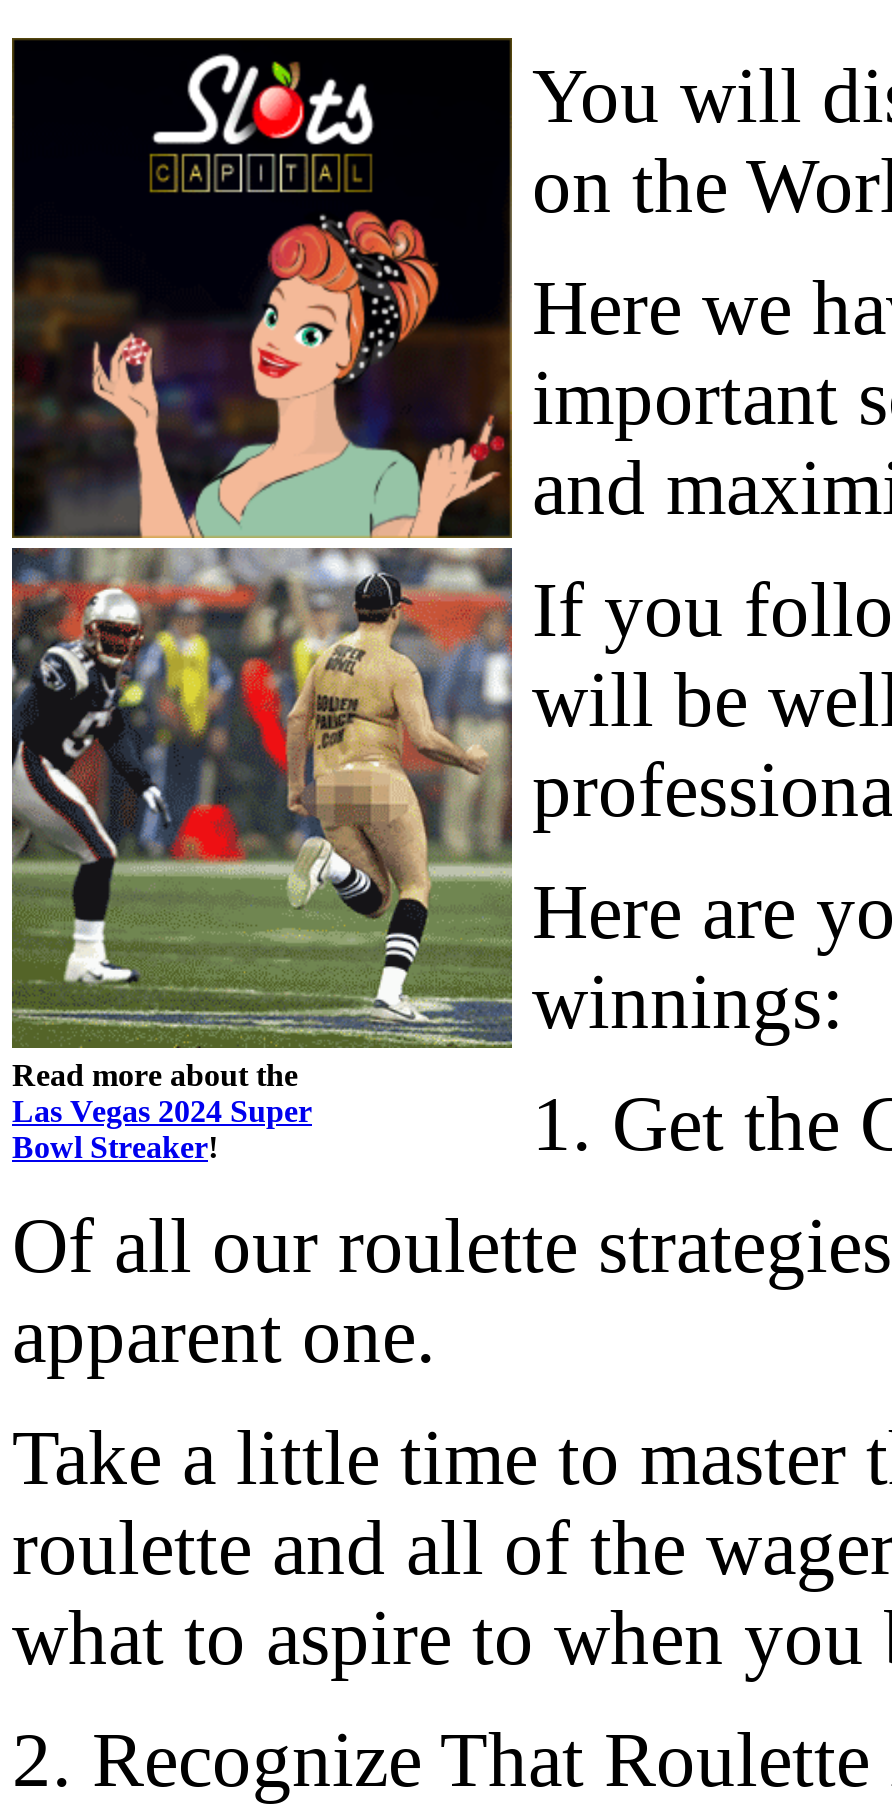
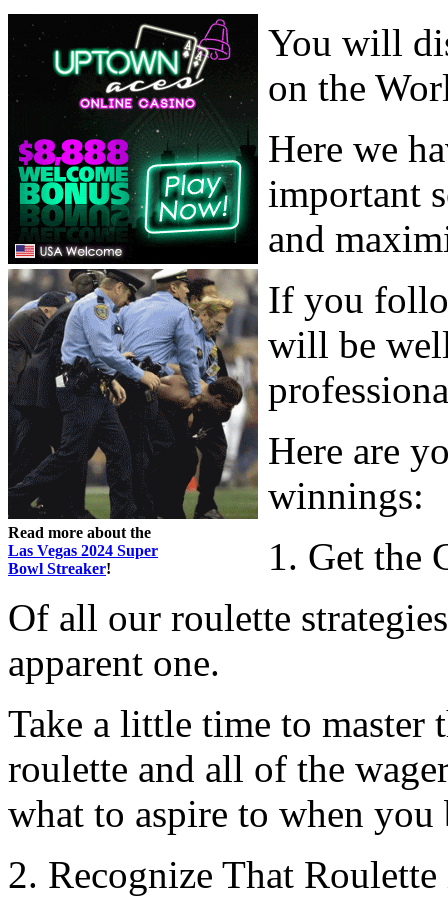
[10,38,514,1048] [image] -> [7,18,259,519] [image]

